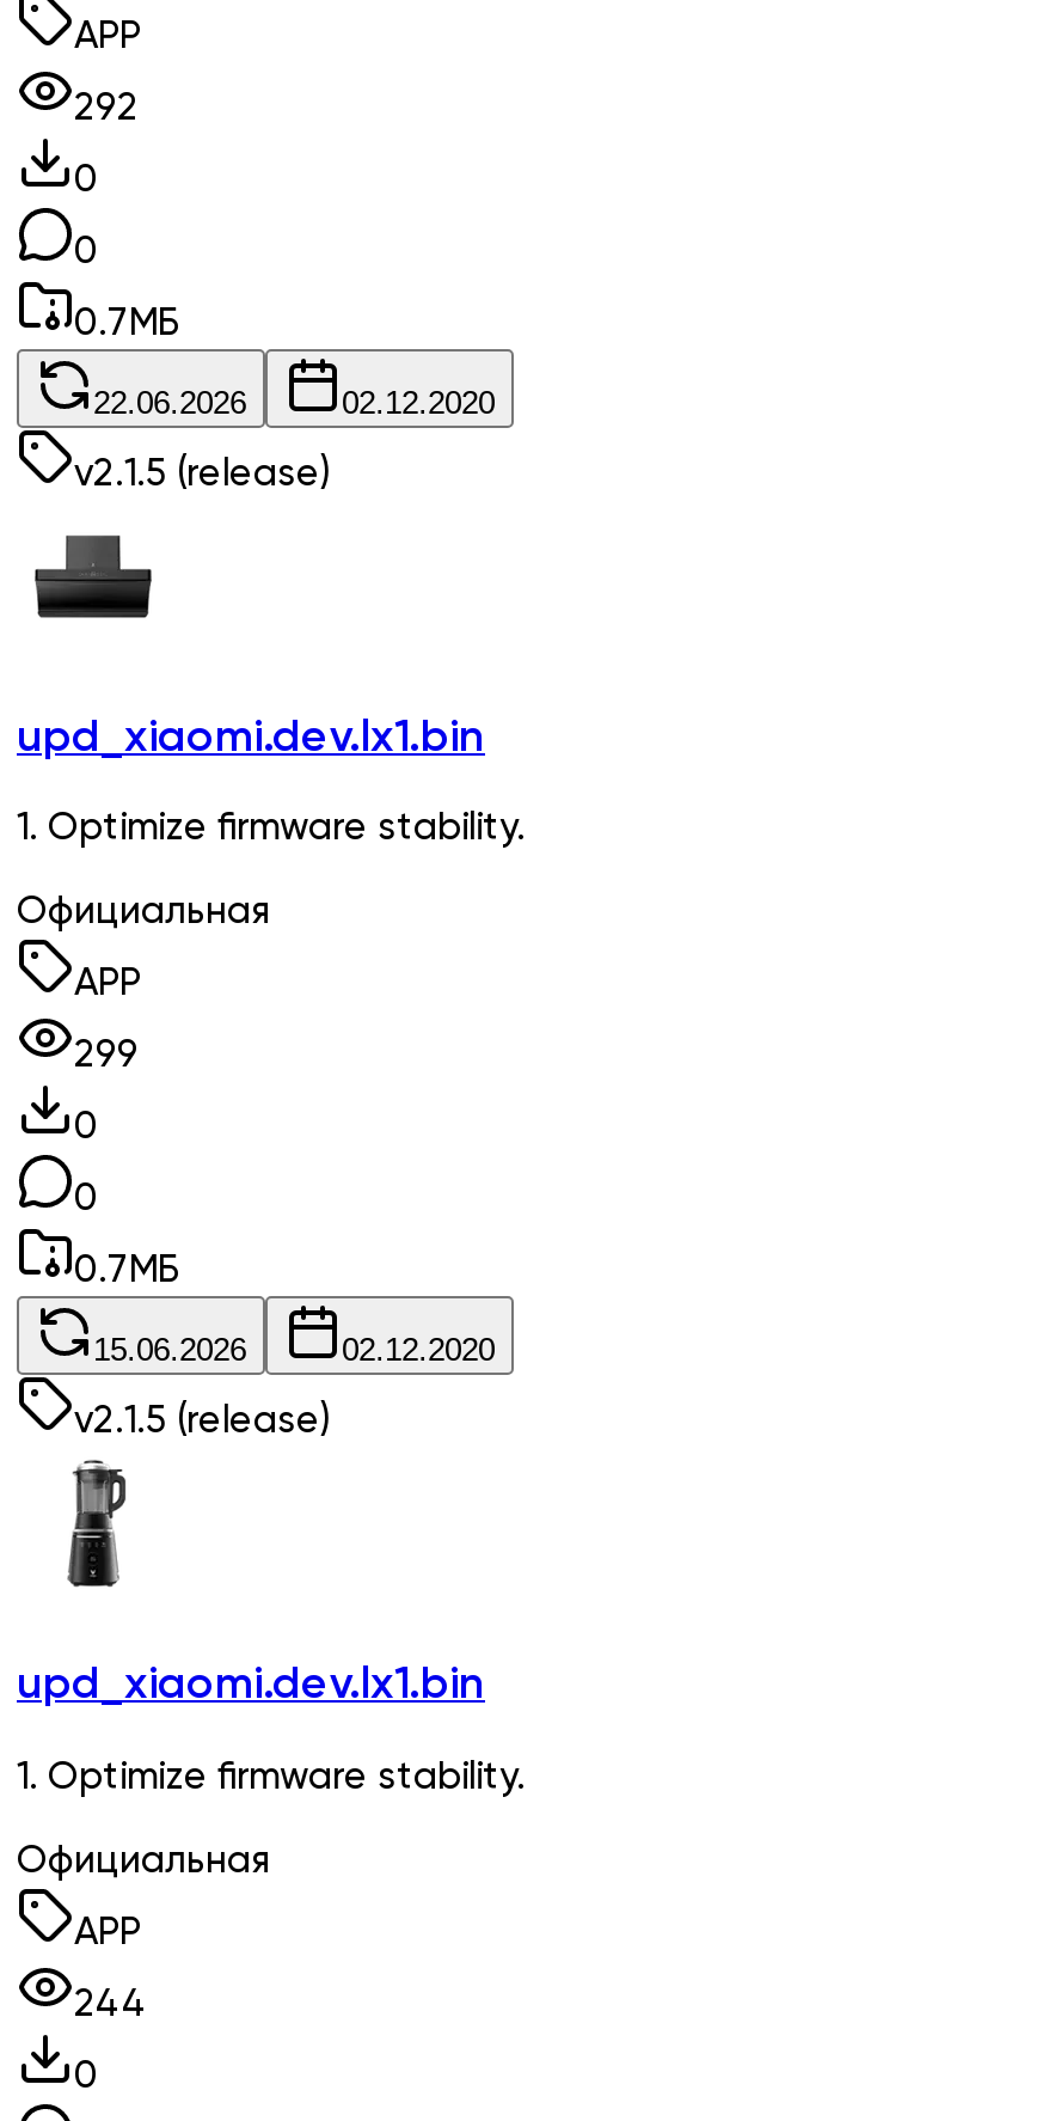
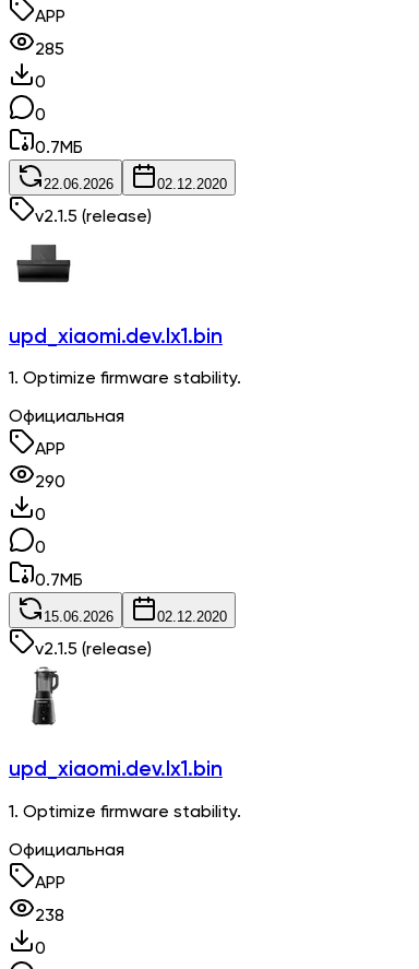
[74,91,139,129] 292 -> [35,42,64,59] 285
[74,1039,139,1077] 299 -> [35,475,65,492] 290
[74,1987,148,2025] 244 -> [35,908,64,925] 238

